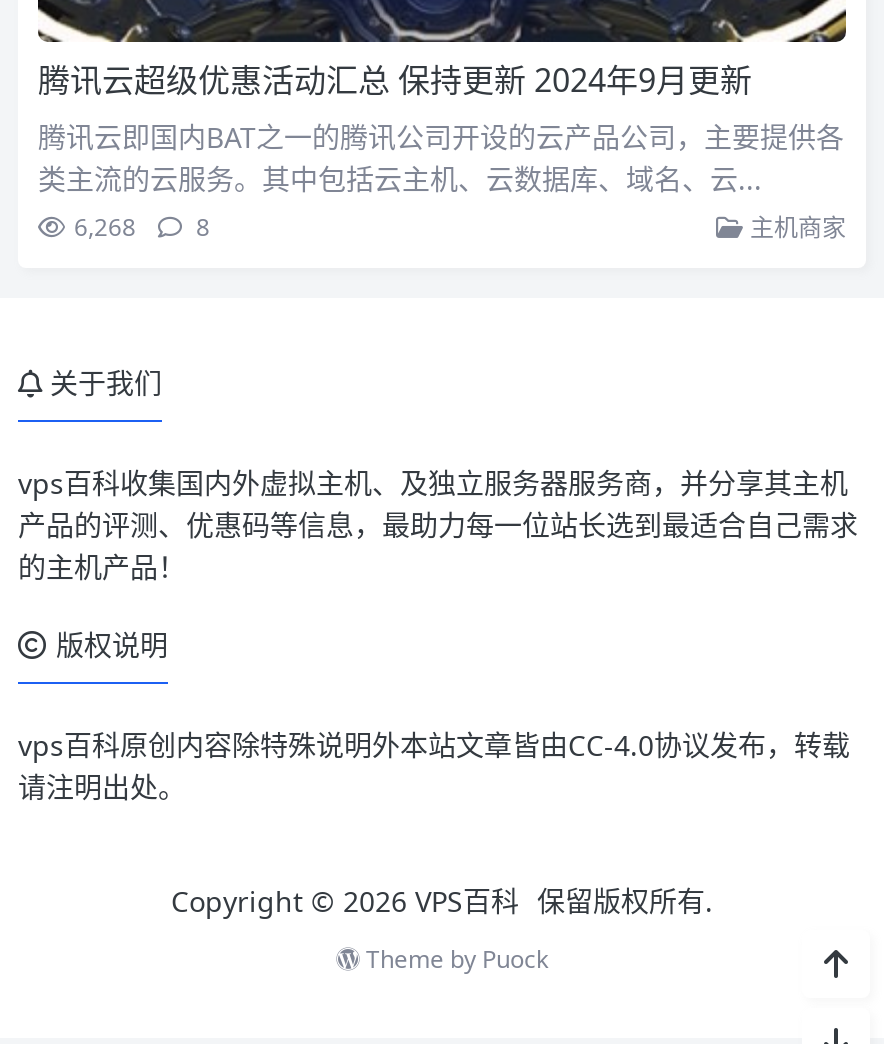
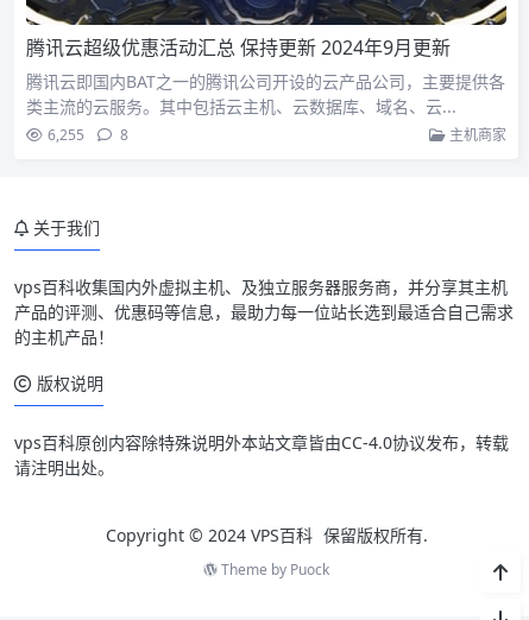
[74,210,210,244] 6,268 8 -> [48,125,128,145] 6,255 8
[171,882,713,920] Copyright © 2026 VPS百科 保留版权所有. -> [105,524,427,546] Copyright © 2024 VPS百科 保留版权所有.

